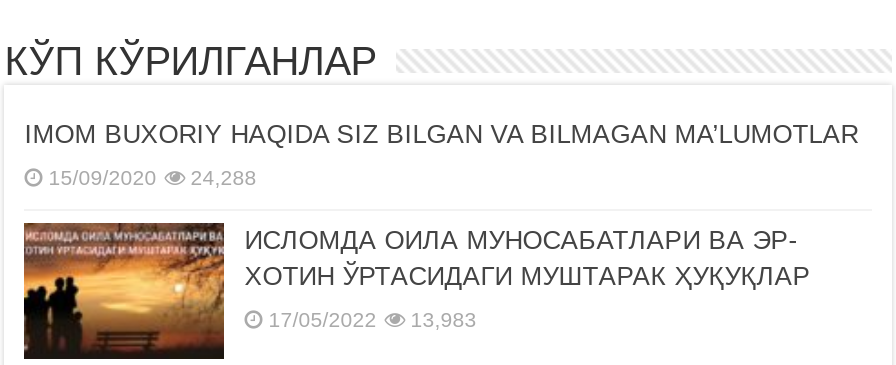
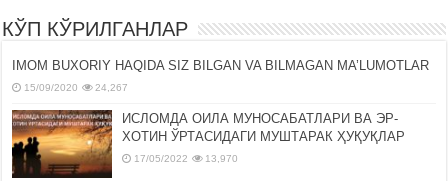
[48,167,256,189] 15/09/2020 24,288 -> [24,82,128,93] 15/09/2020 24,267
[268,309,476,331] 17/05/2022 13,983 -> [134,153,238,164] 17/05/2022 13,970

